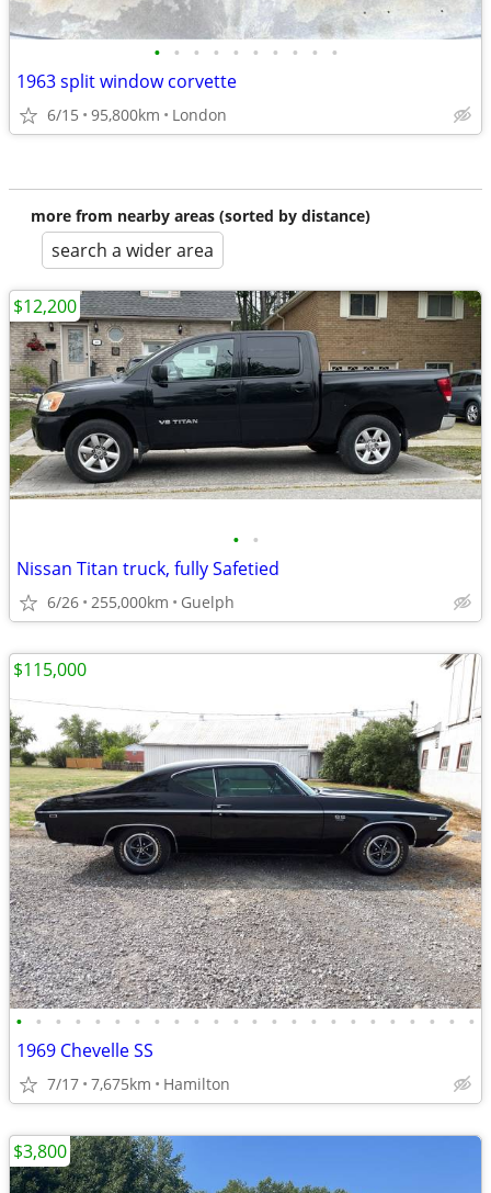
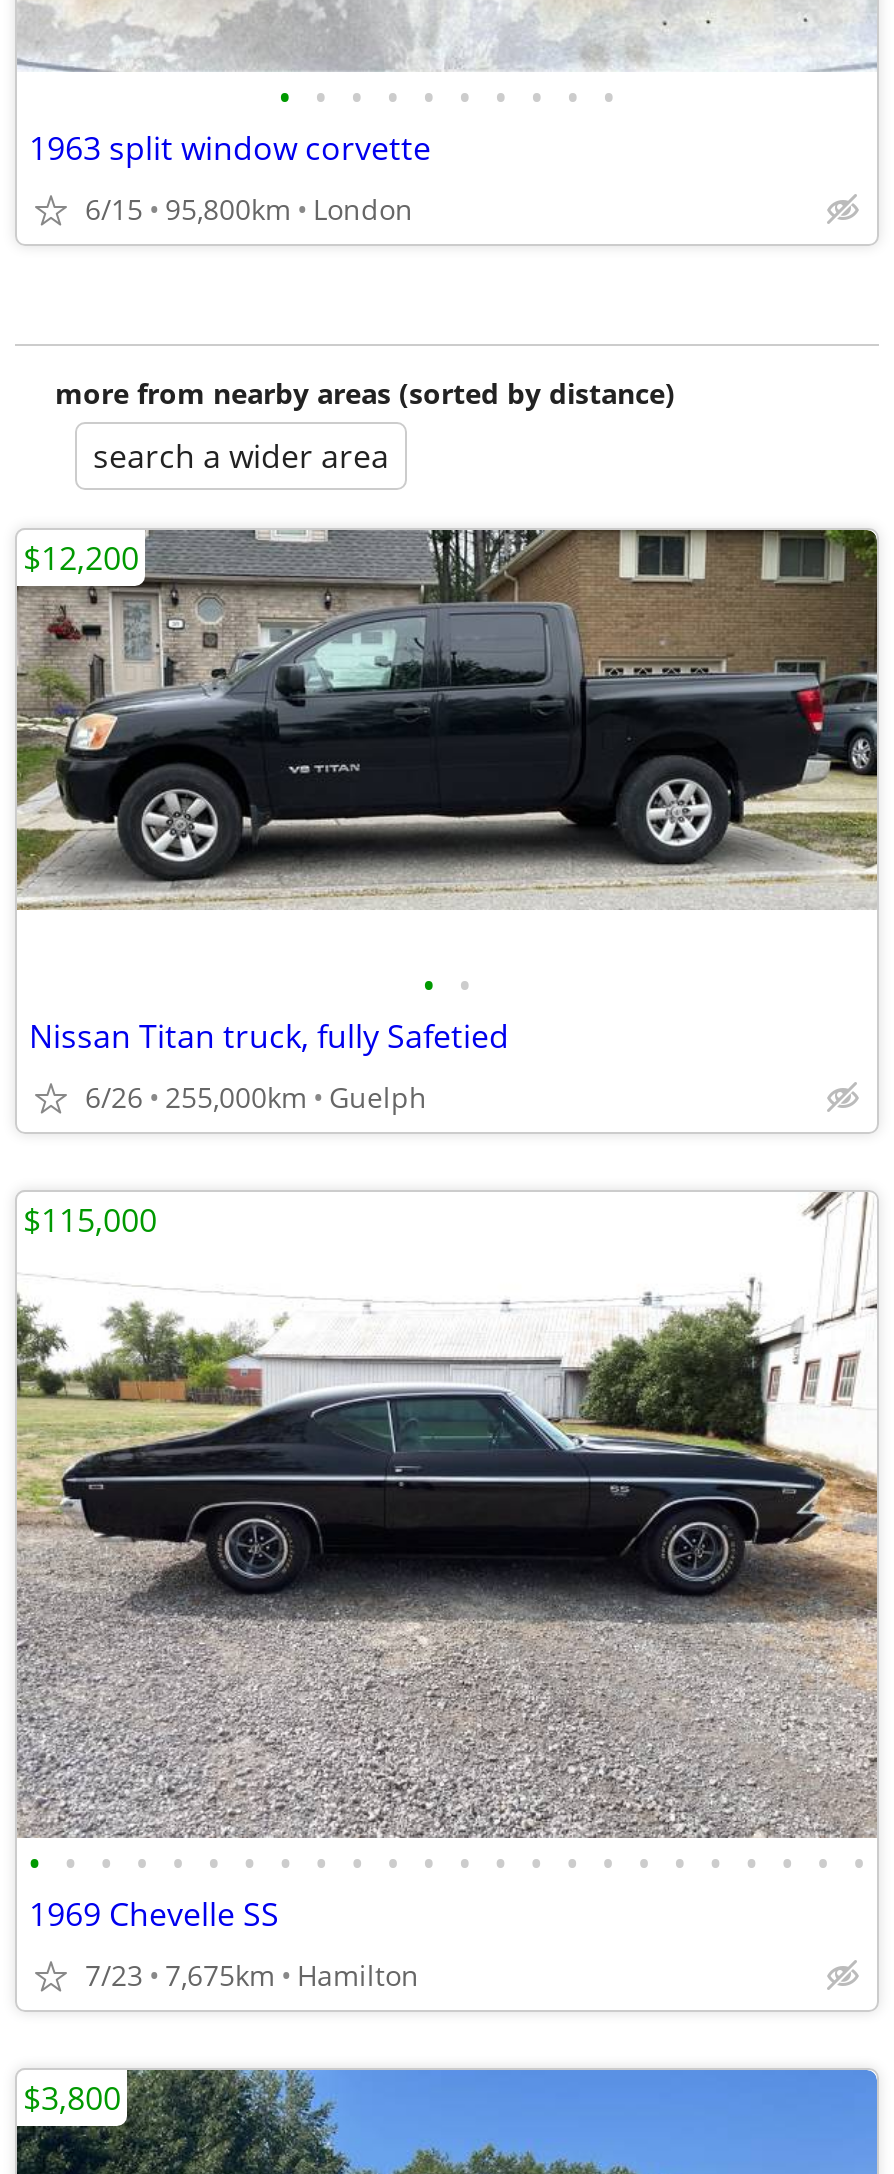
[47,1073,230,1094] 7/17 7,675km Hamilton -> [85,1956,419,1994] 7/23 7,675km Hamilton

